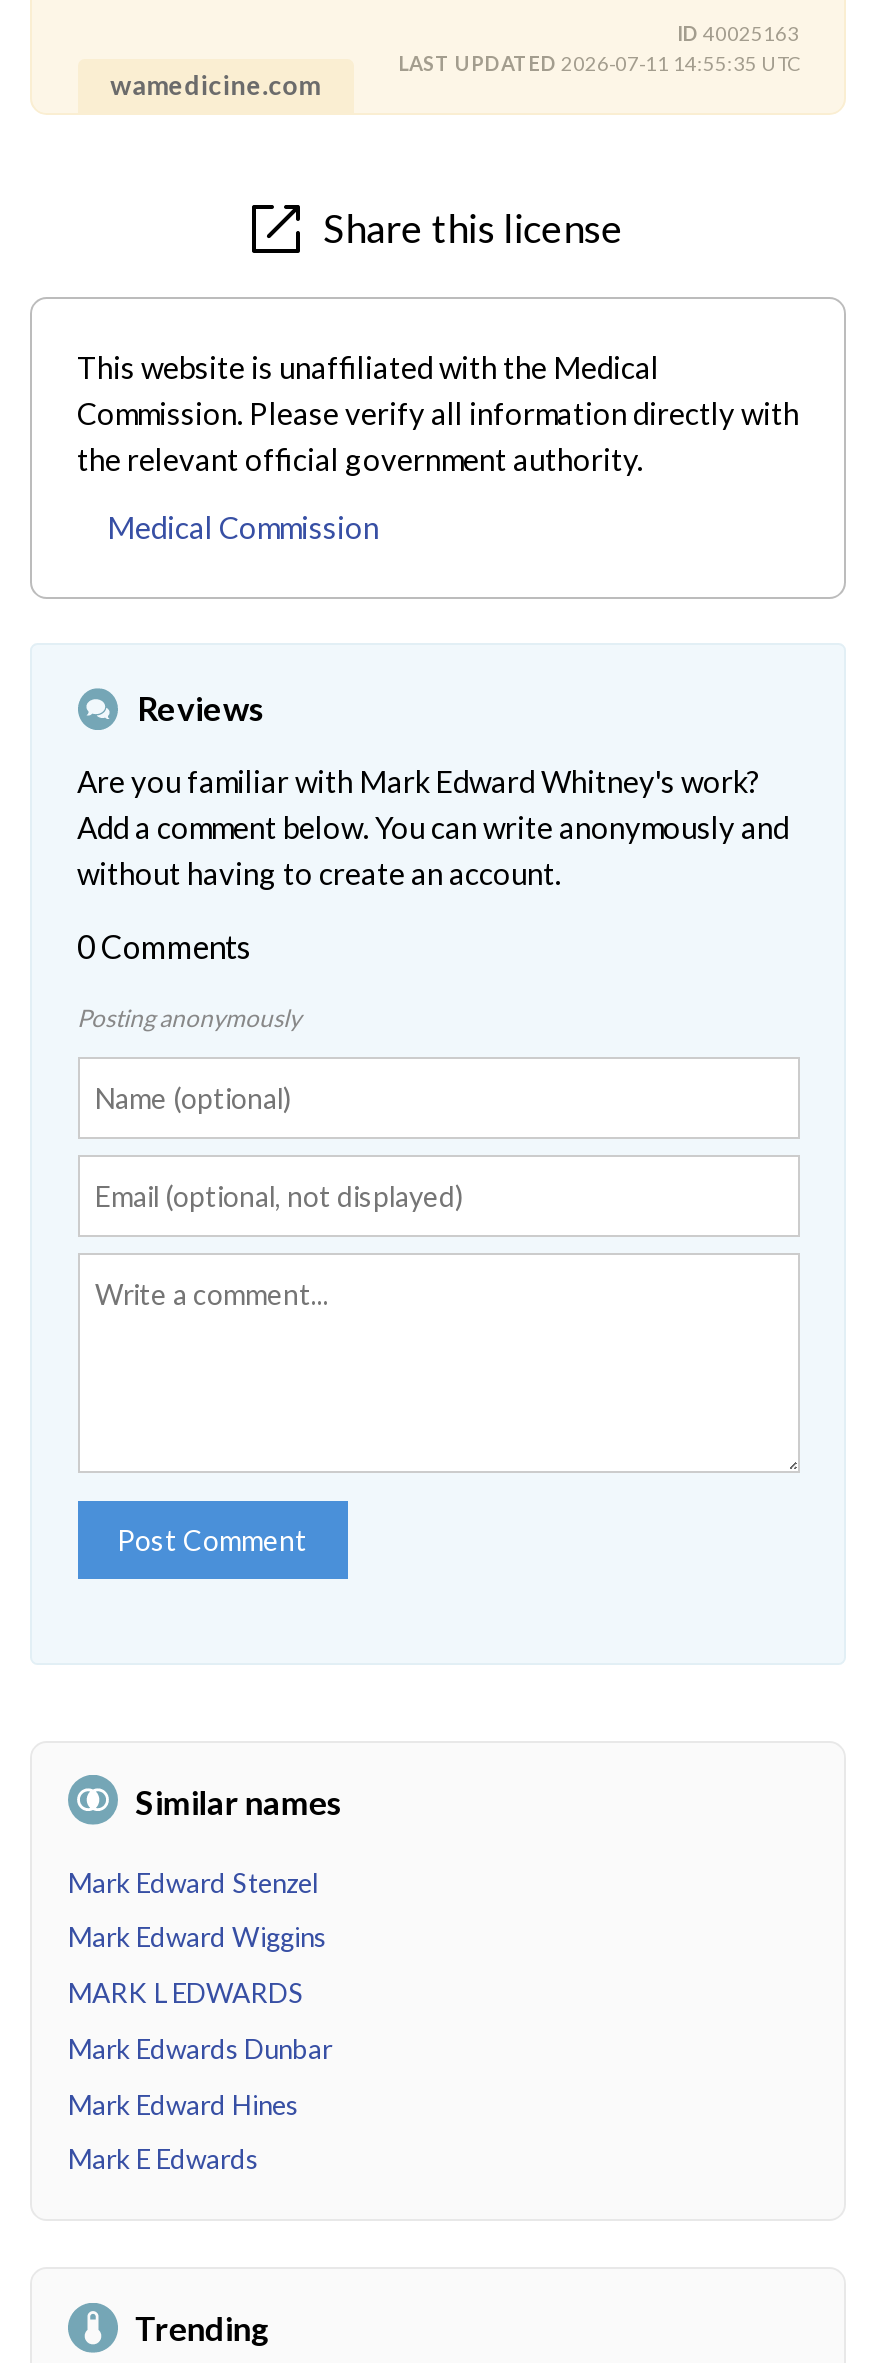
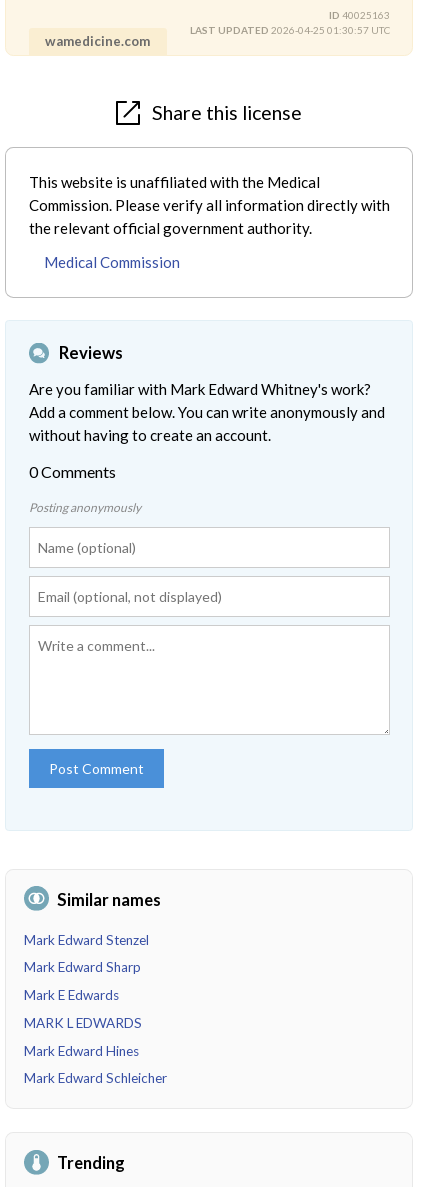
[399,52,799,76] LAST UPDATED 2026-07-11 14:55:35 UTC -> [189,24,389,36] LAST UPDATED 2026-04-25 01:30:57 UTC
[68,1922,332,2065] Mark Edward Wiggins | Mark Edwards Dunbar -> [24,959,141,975] Mark Edward Sharp
moved [68,1977,304,2120] -> [24,1015,142,1058]: MARK L EDWARDS | Mark Edward Hines
moved [68,2144,258,2176] -> [24,987,119,1003]: Mark E Edwards
none -> [24,1070,167,1086] Mark Edward Schleicher

